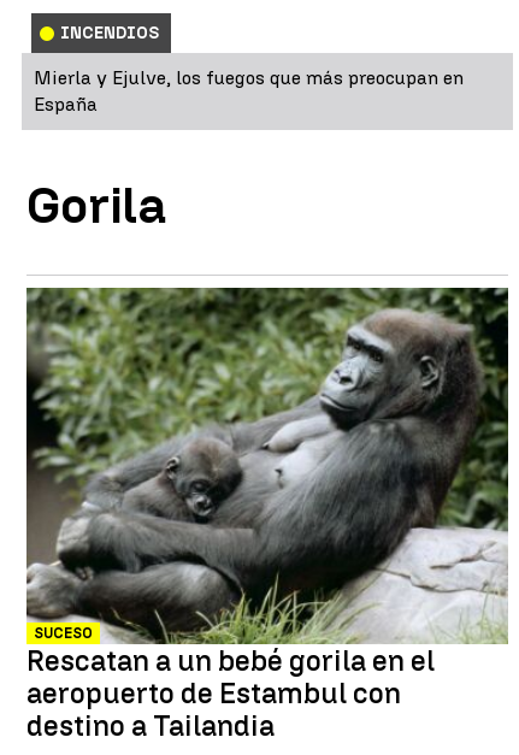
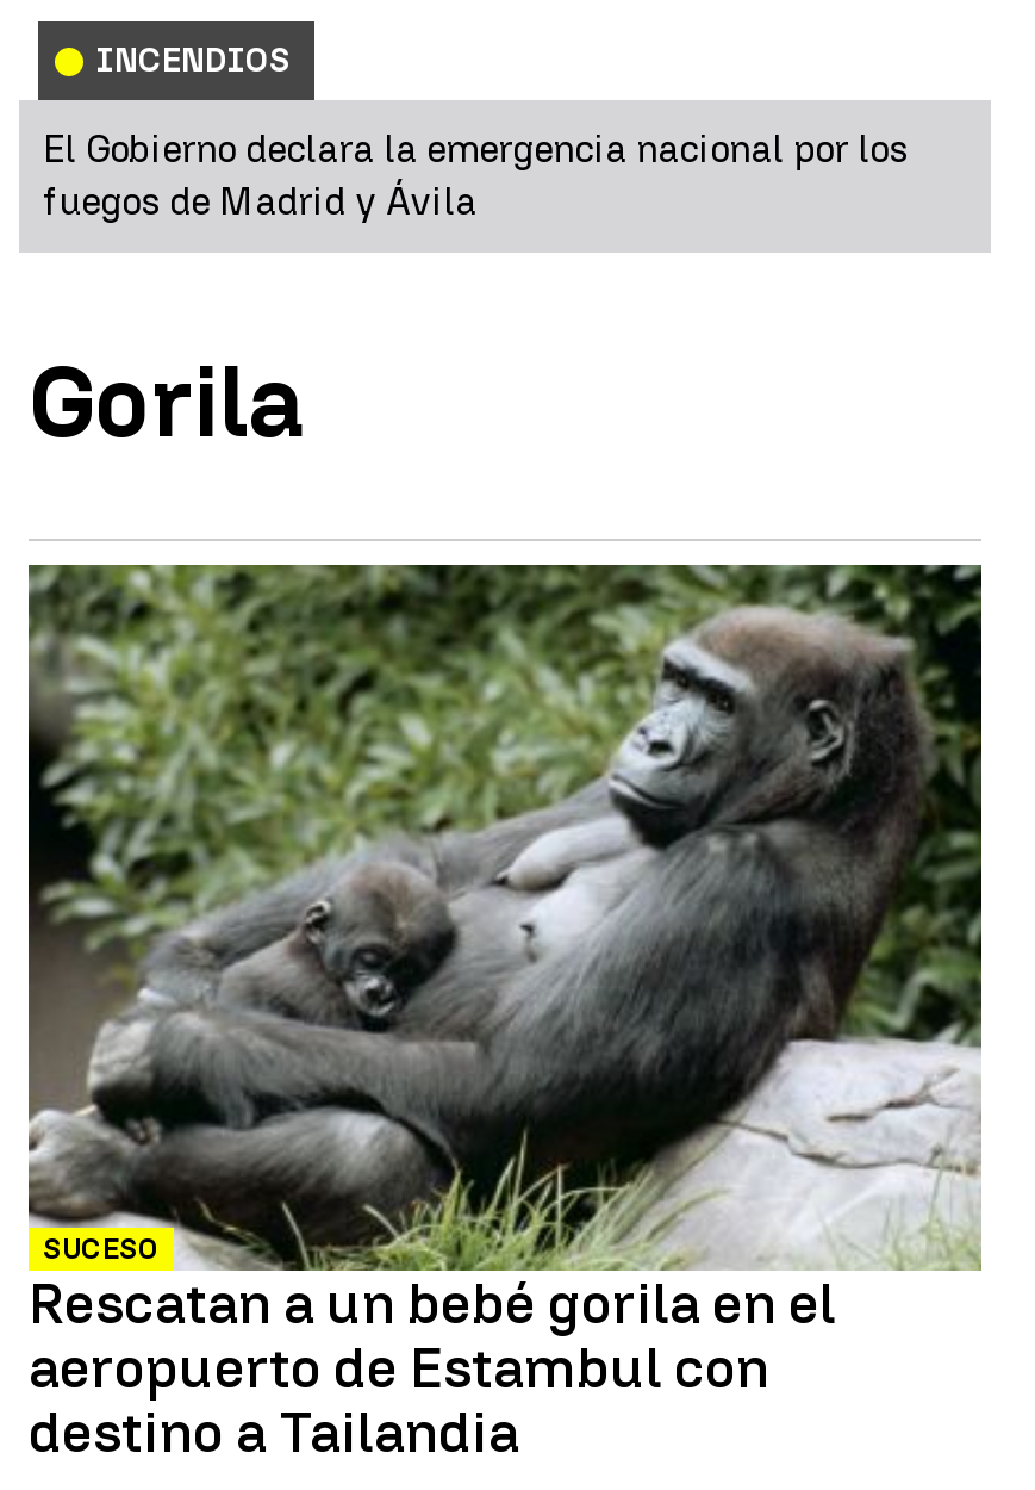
[34,66,464,116] Mierla y Ejulve, los fuegos que más preocupan en | España -> [43,126,908,224] El Gobierno declara la emergencia nacional por los | fuegos de Madrid y Ávila

